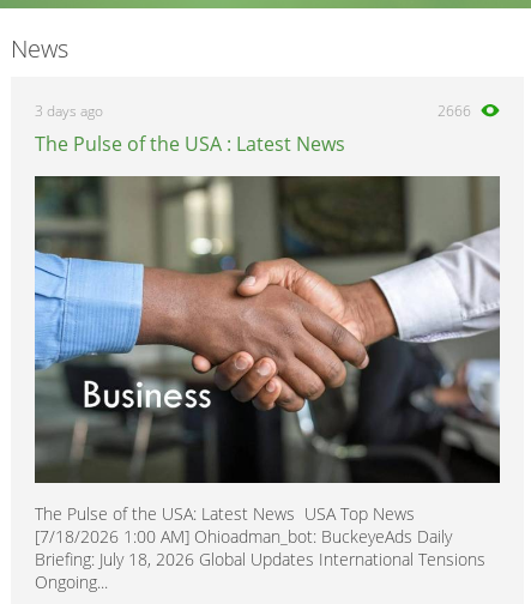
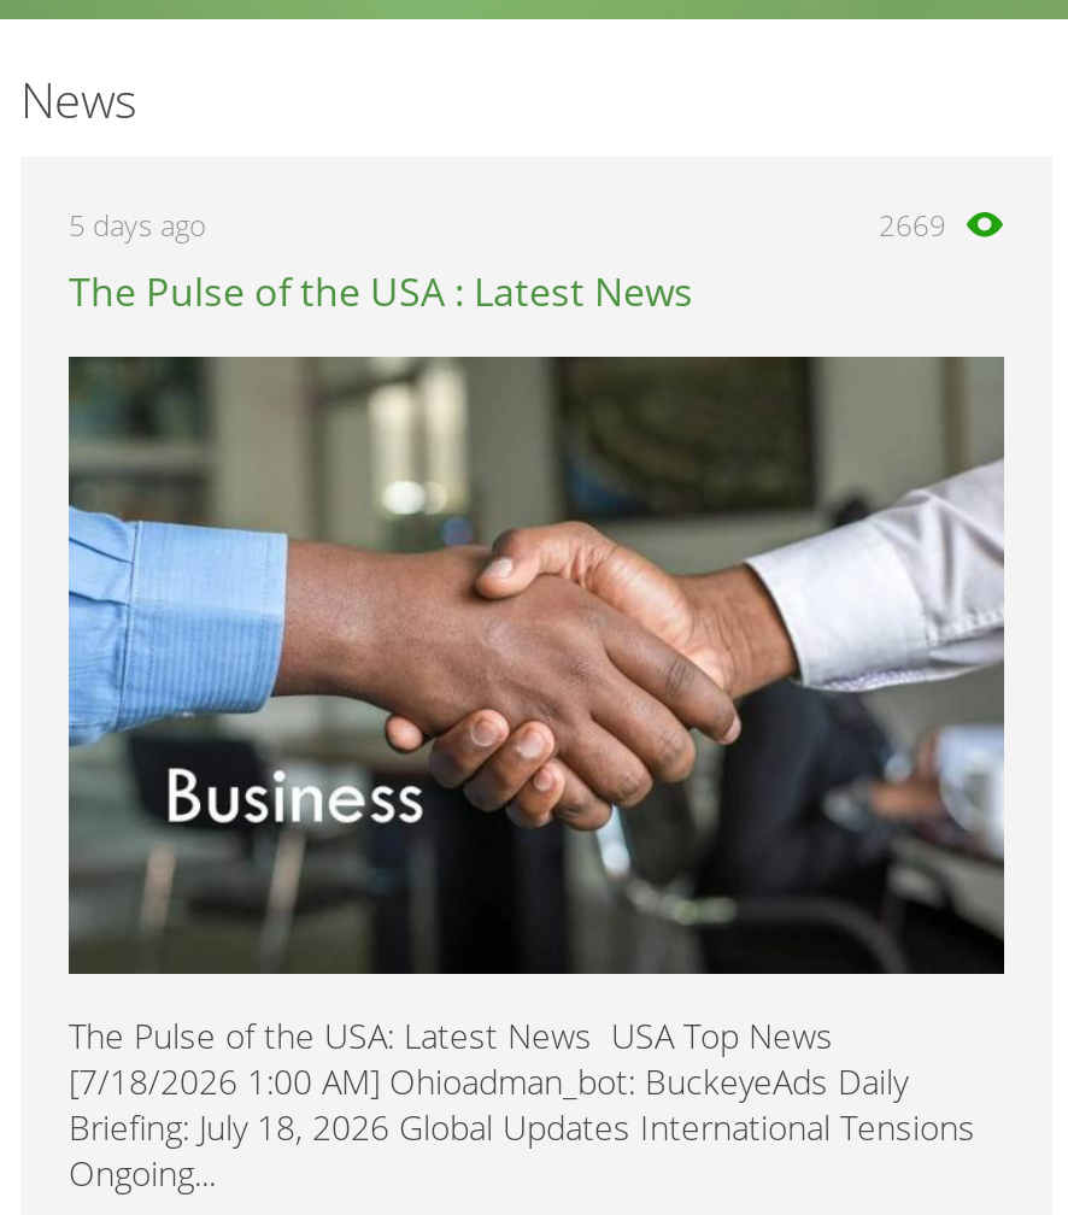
[35,101,103,121] 3 days ago -> [69,205,206,246] 5 days ago
[438,101,471,121] 2666 -> [879,205,946,246] 2669

